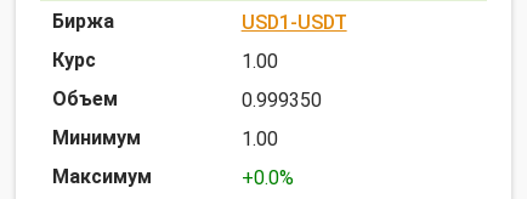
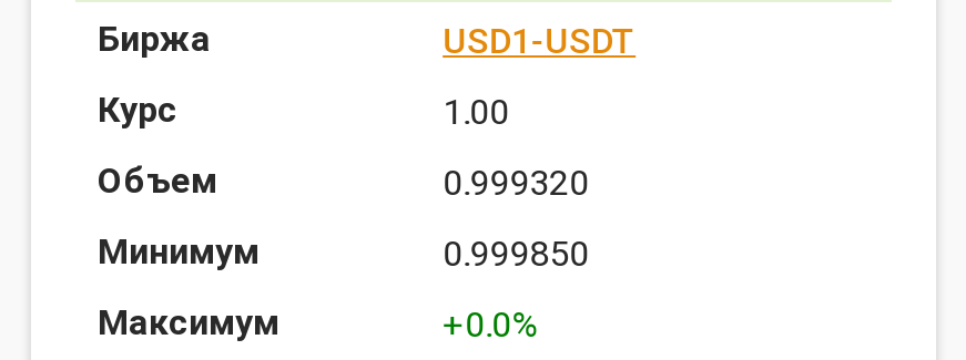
[241,89,321,112] 0.999350 -> [443,162,589,204] 0.999320
[241,127,278,150] 1.00 -> [443,233,589,275] 0.999850

